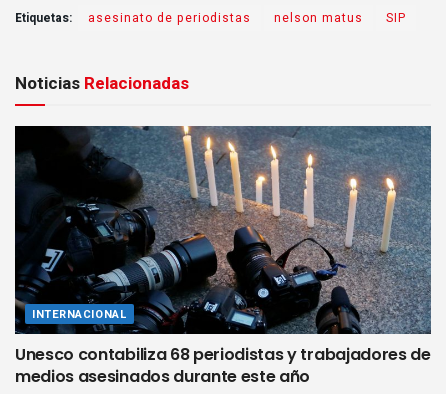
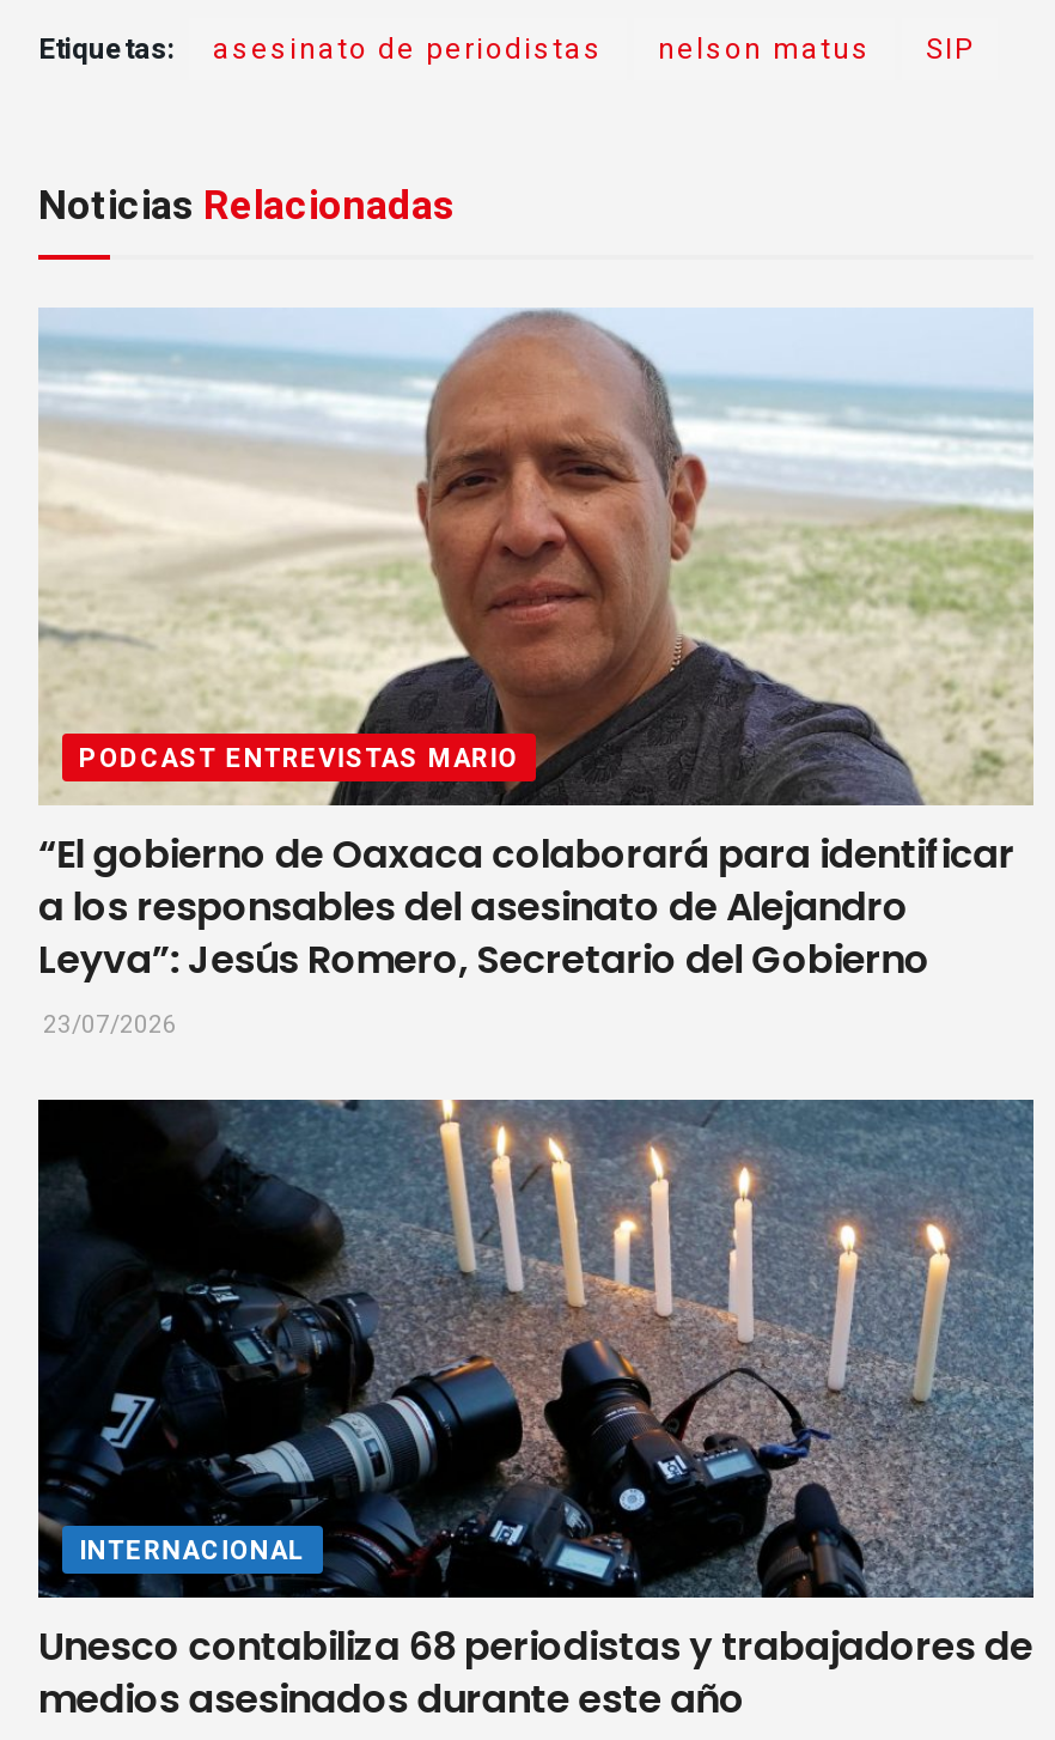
none -> [38,308,1033,1043] [image] | PODCAST ENTREVISTAS MARIO | “El gobierno de Oaxaca colaborará para identificar | a los responsables del asesinato de Alejandro | Leyva”: Jesús Romero, Secretario del Gobierno | 23/07/2026

